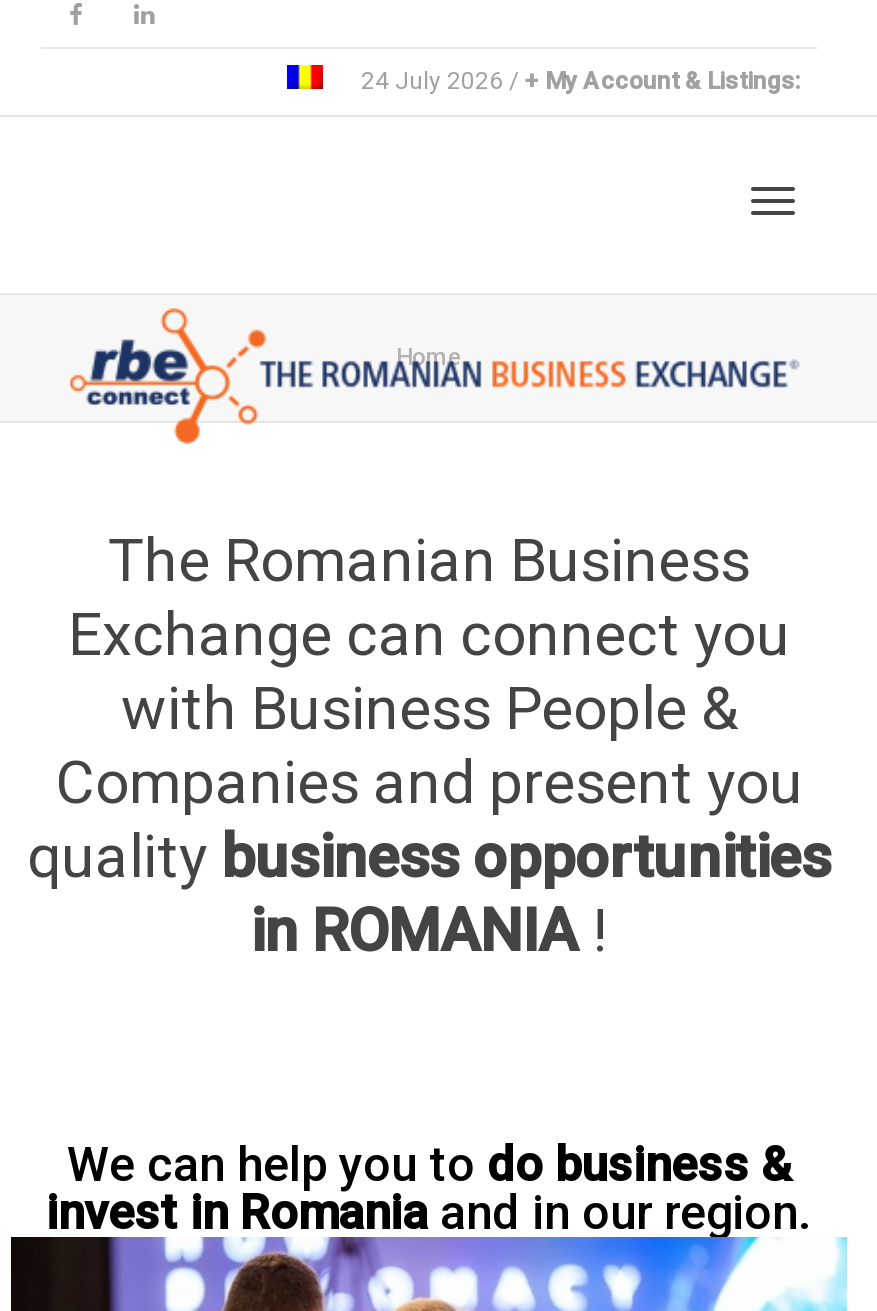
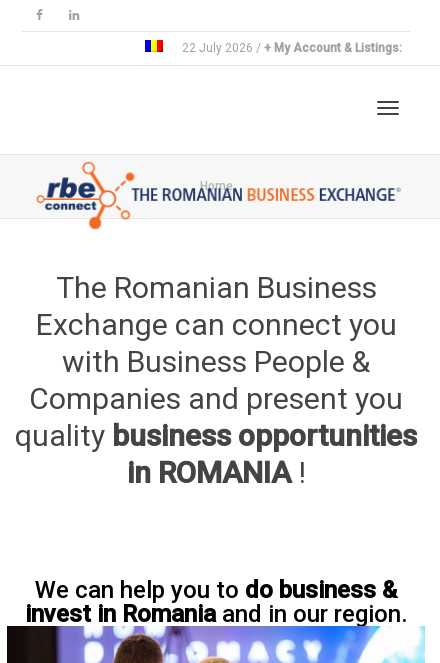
[361,67,801,95] 24 July 2026 / + My Account & Listings: -> [182,41,402,55] 22 July 2026 / + My Account & Listings:

